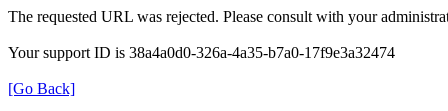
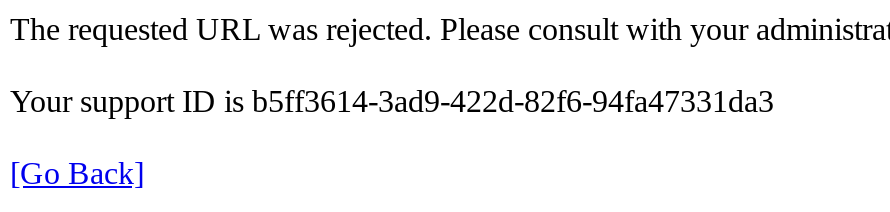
[8,44,395,61] Your support ID is 38a4a0d0-326a-4a35-b7a0-17f9e3a32474 -> [10,84,774,118] Your support ID is b5ff3614-3ad9-422d-82f6-94fa47331da3

